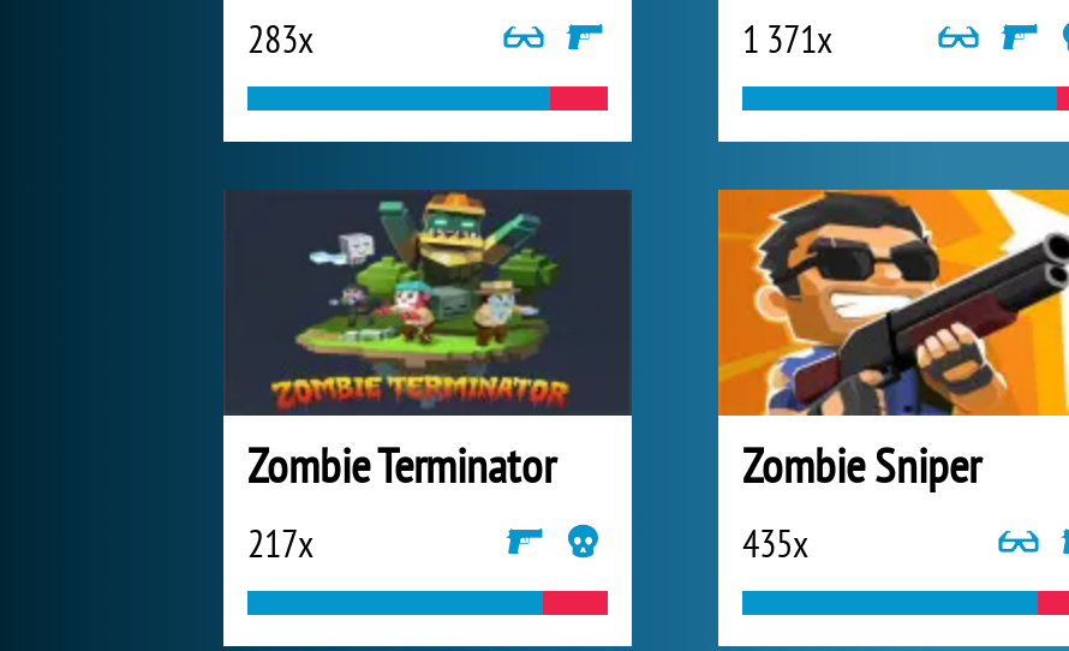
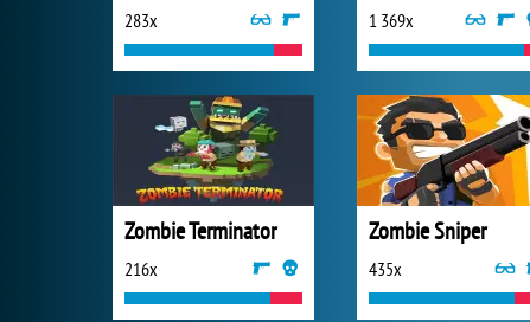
[742,14,834,62] 1 371x -> [369,8,414,32] 1 369x
[247,519,315,567] 217x -> [124,257,158,281] 216x

